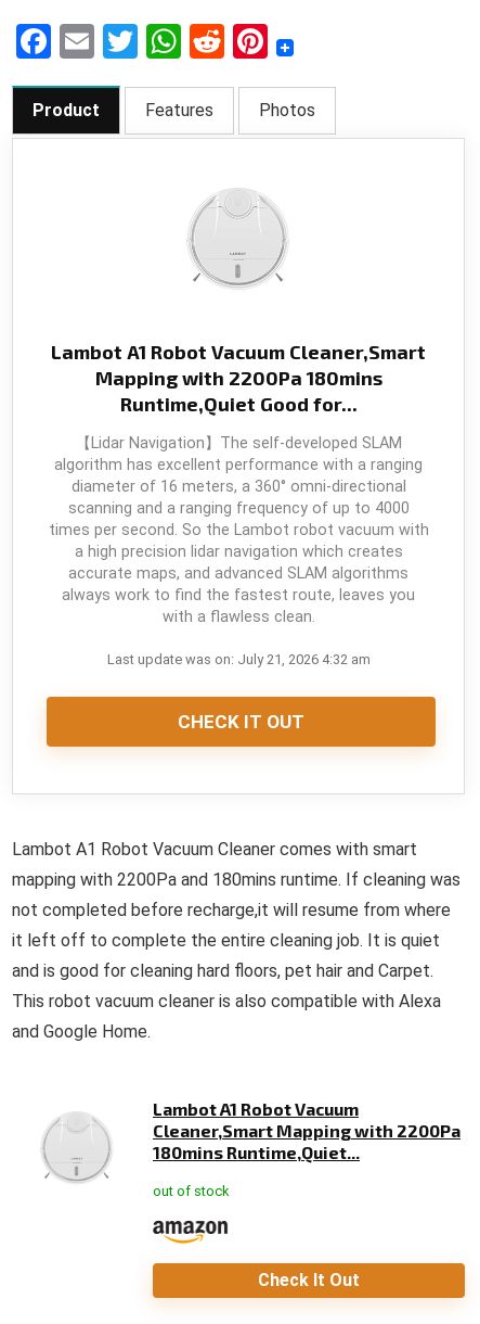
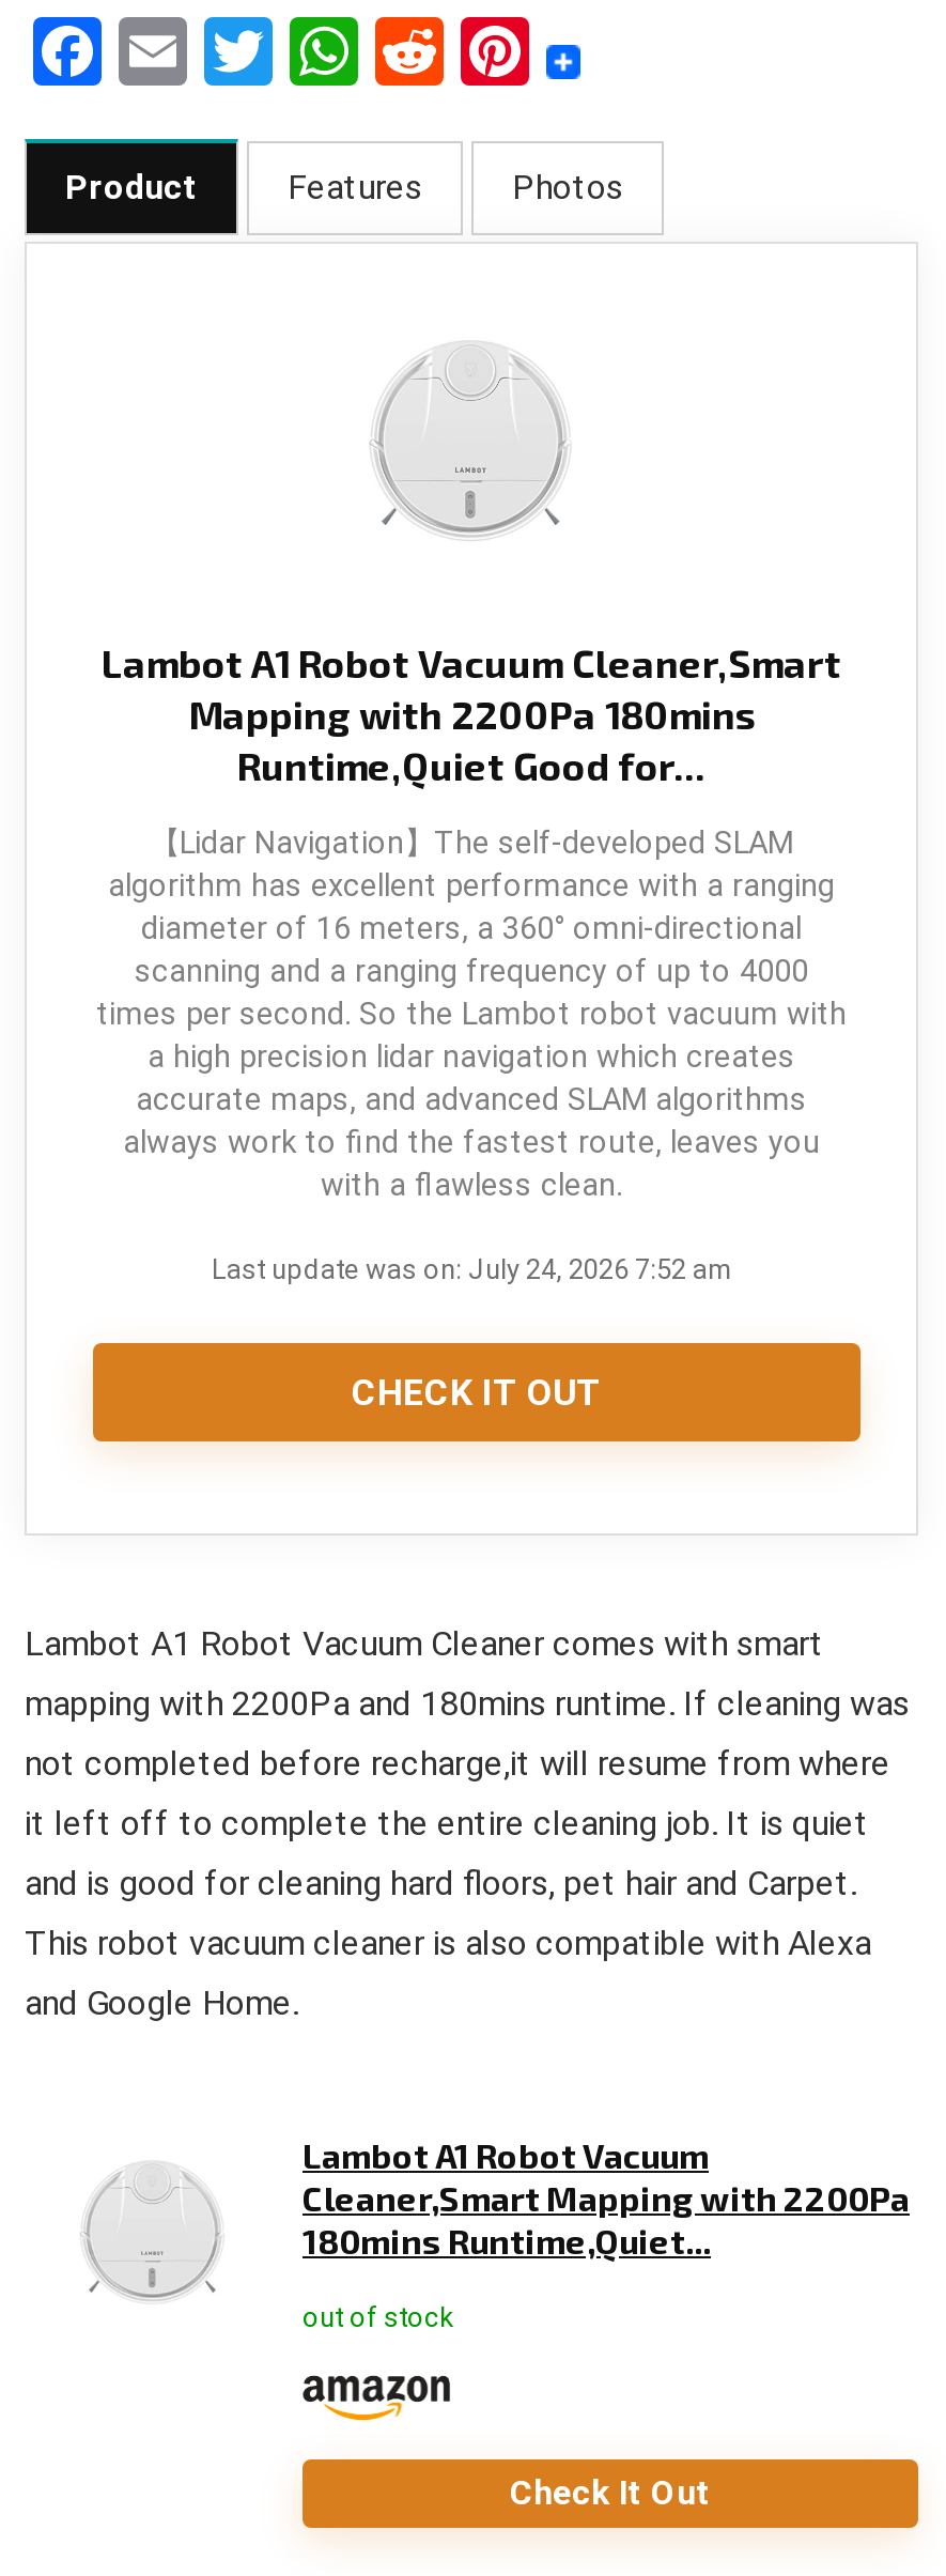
[107,651,370,668] Last update was on: July 21, 2026 4:32 am -> [212,1254,731,1286] Last update was on: July 24, 2026 7:52 am

